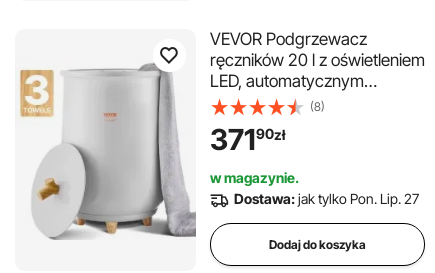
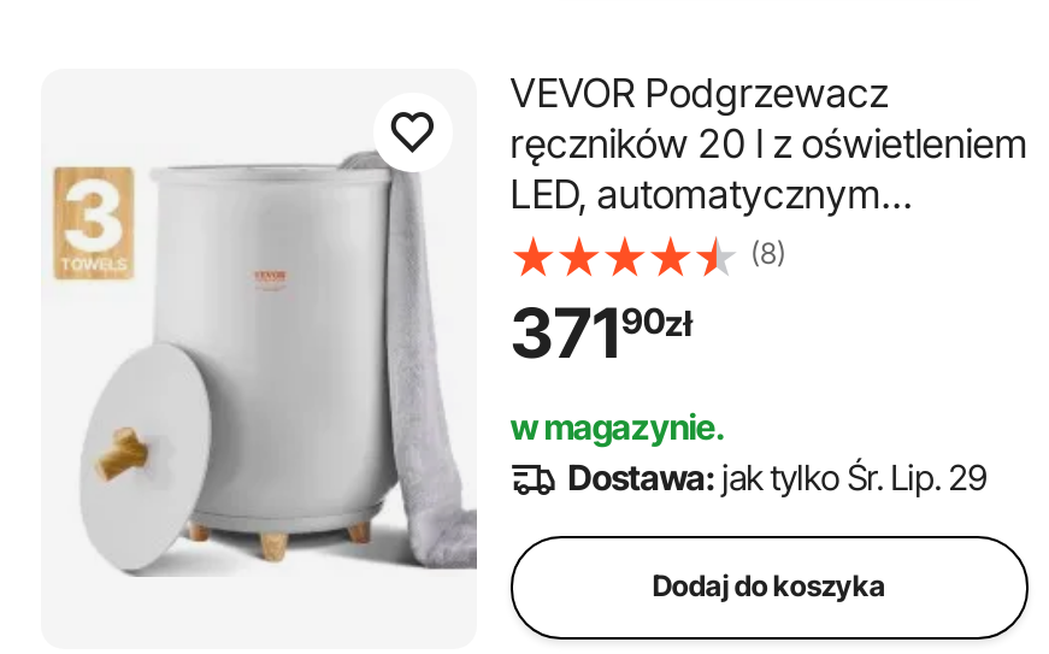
[234,190,419,207] Dostawa: jak tylko Pon. Lip. 27 -> [568,457,987,498] Dostawa: jak tylko Śr. Lip. 29

